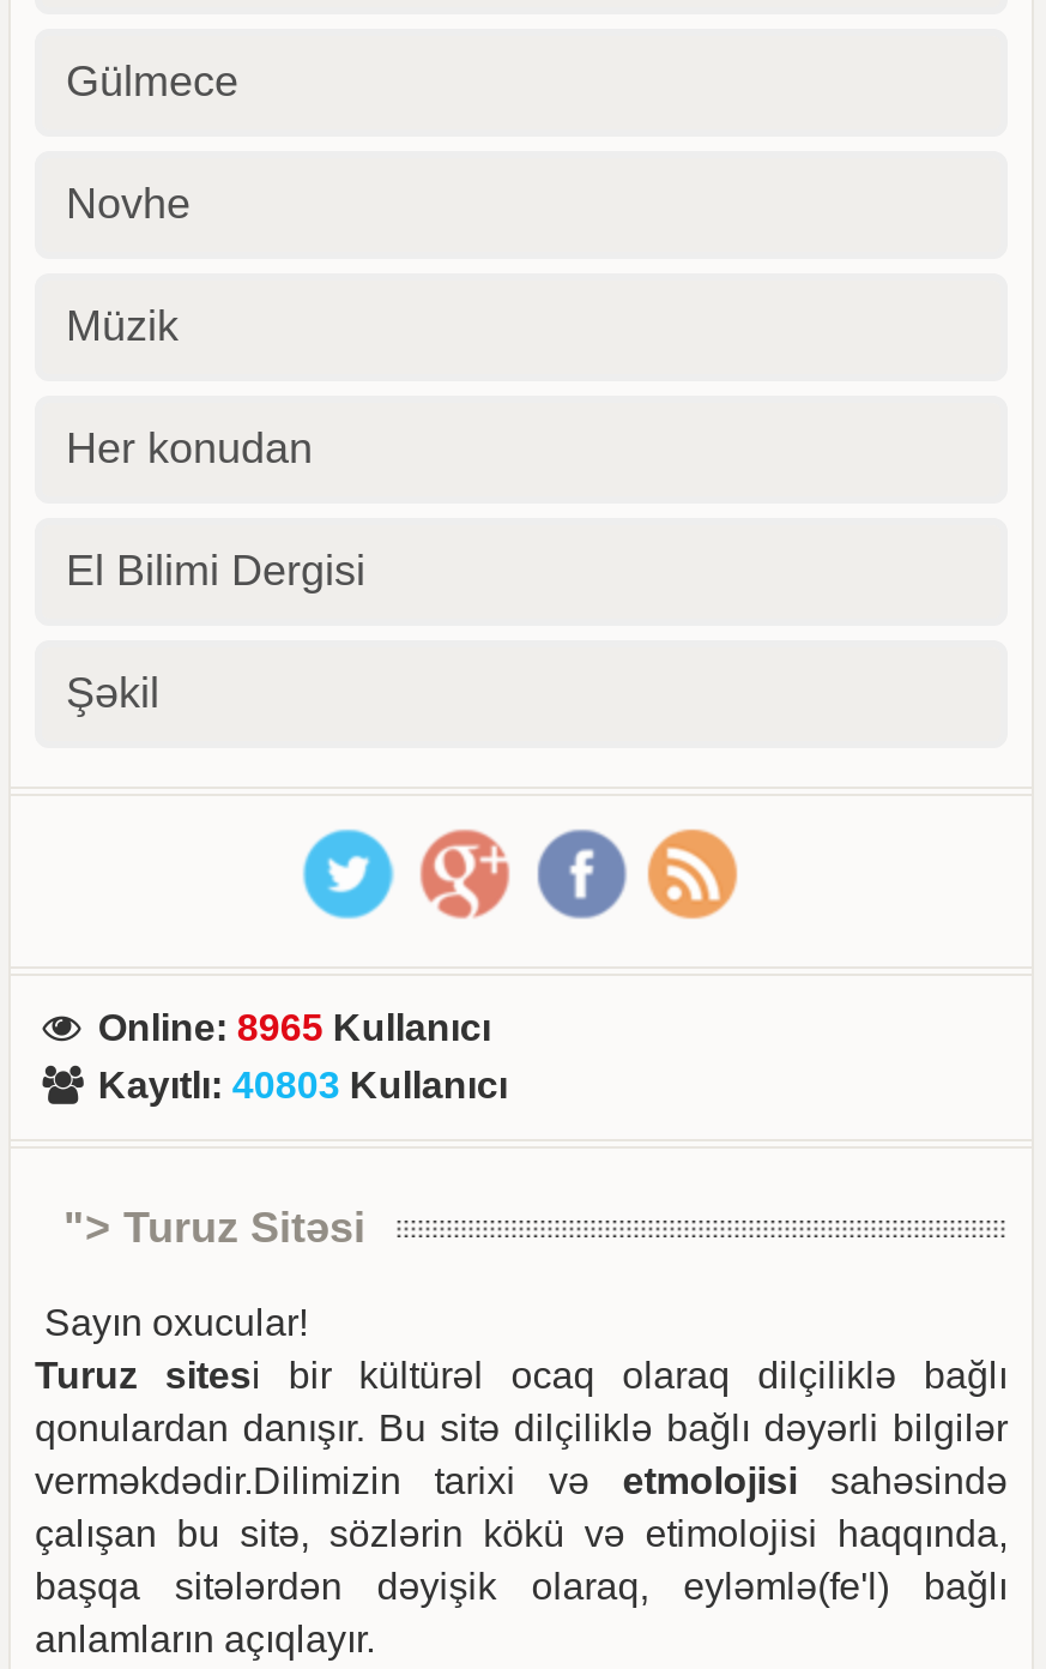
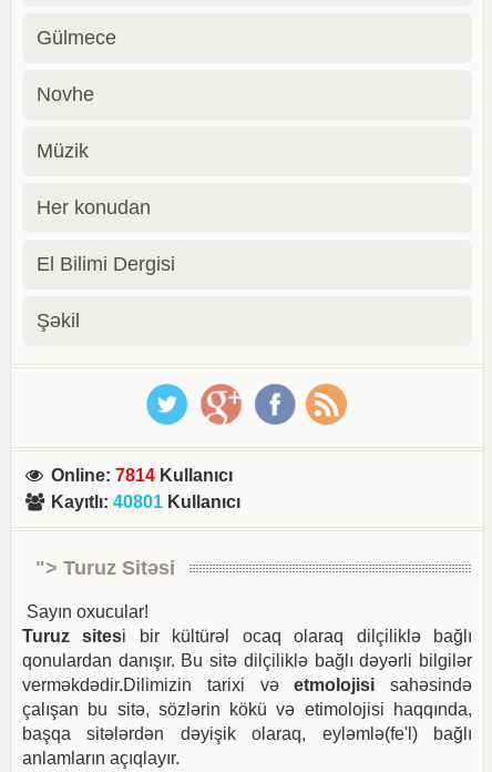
[98,1007,491,1048] Online: 8965 Kullanıcı -> [51,466,233,485] Online: 7814 Kullanıcı
[98,1064,508,1105] Kayıtlı: 40803 Kullanıcı -> [51,492,241,511] Kayıtlı: 40801 Kullanıcı

